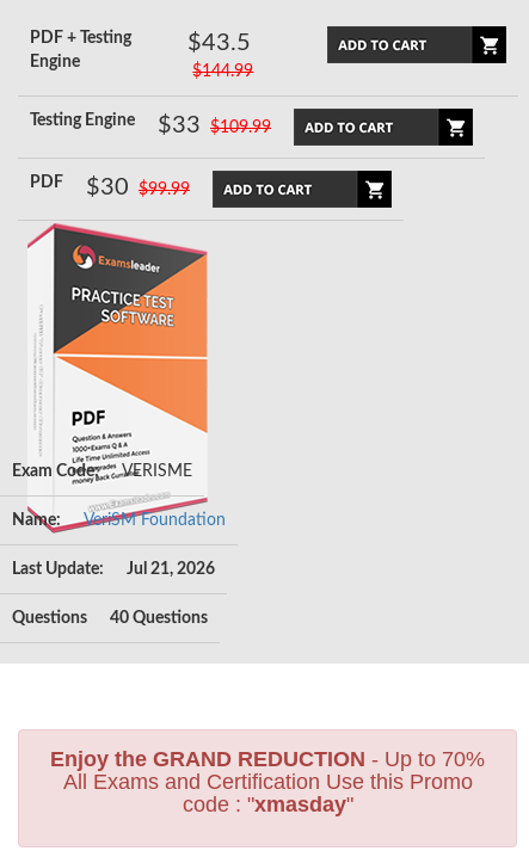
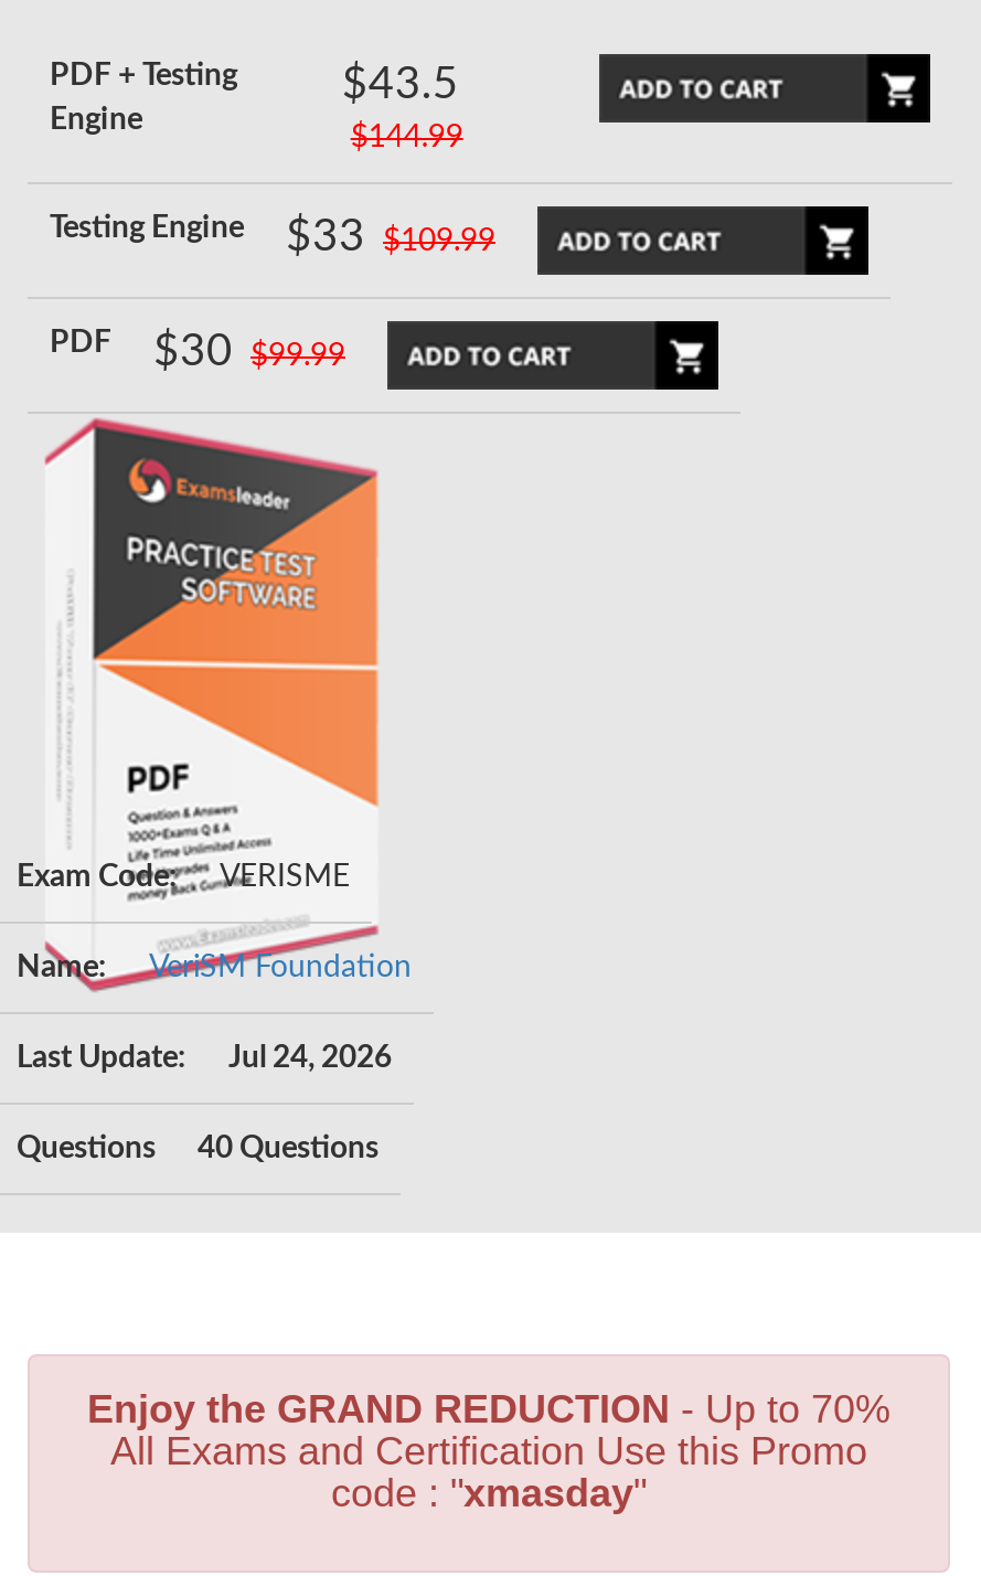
[12,561,215,578] Last Update: Jul 21, 2026 -> [17,1043,392,1074] Last Update: Jul 24, 2026

